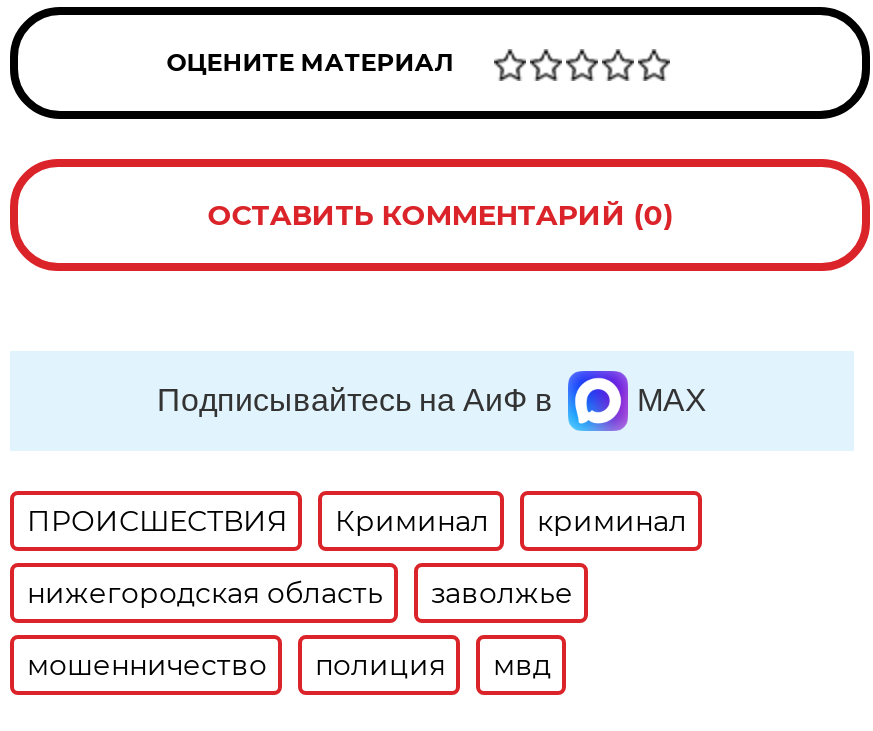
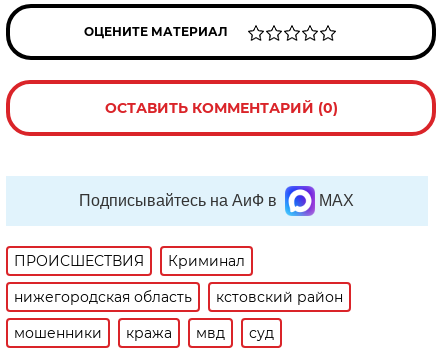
[537,504,687,540] криминал -> none
[431,576,573,612] заволжье -> [216,288,343,306] кстовский район
[27,648,445,684] мошенничество | полиция -> [14,324,172,342] мошенники | кража
none -> [249,324,274,342] суд

